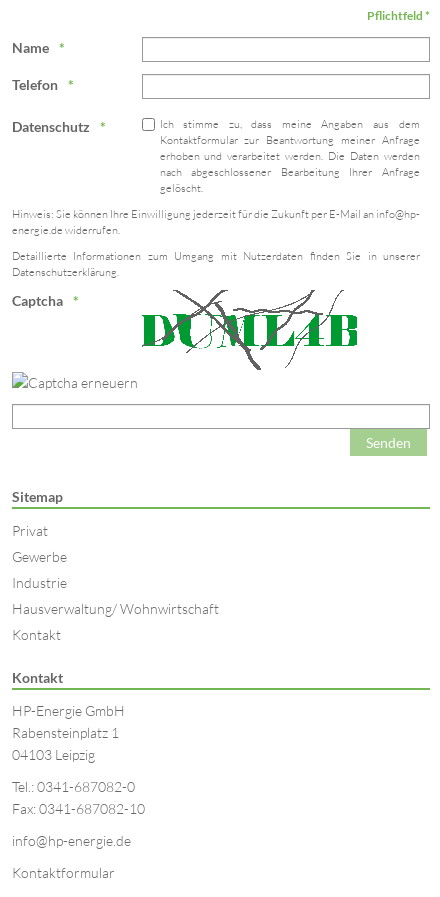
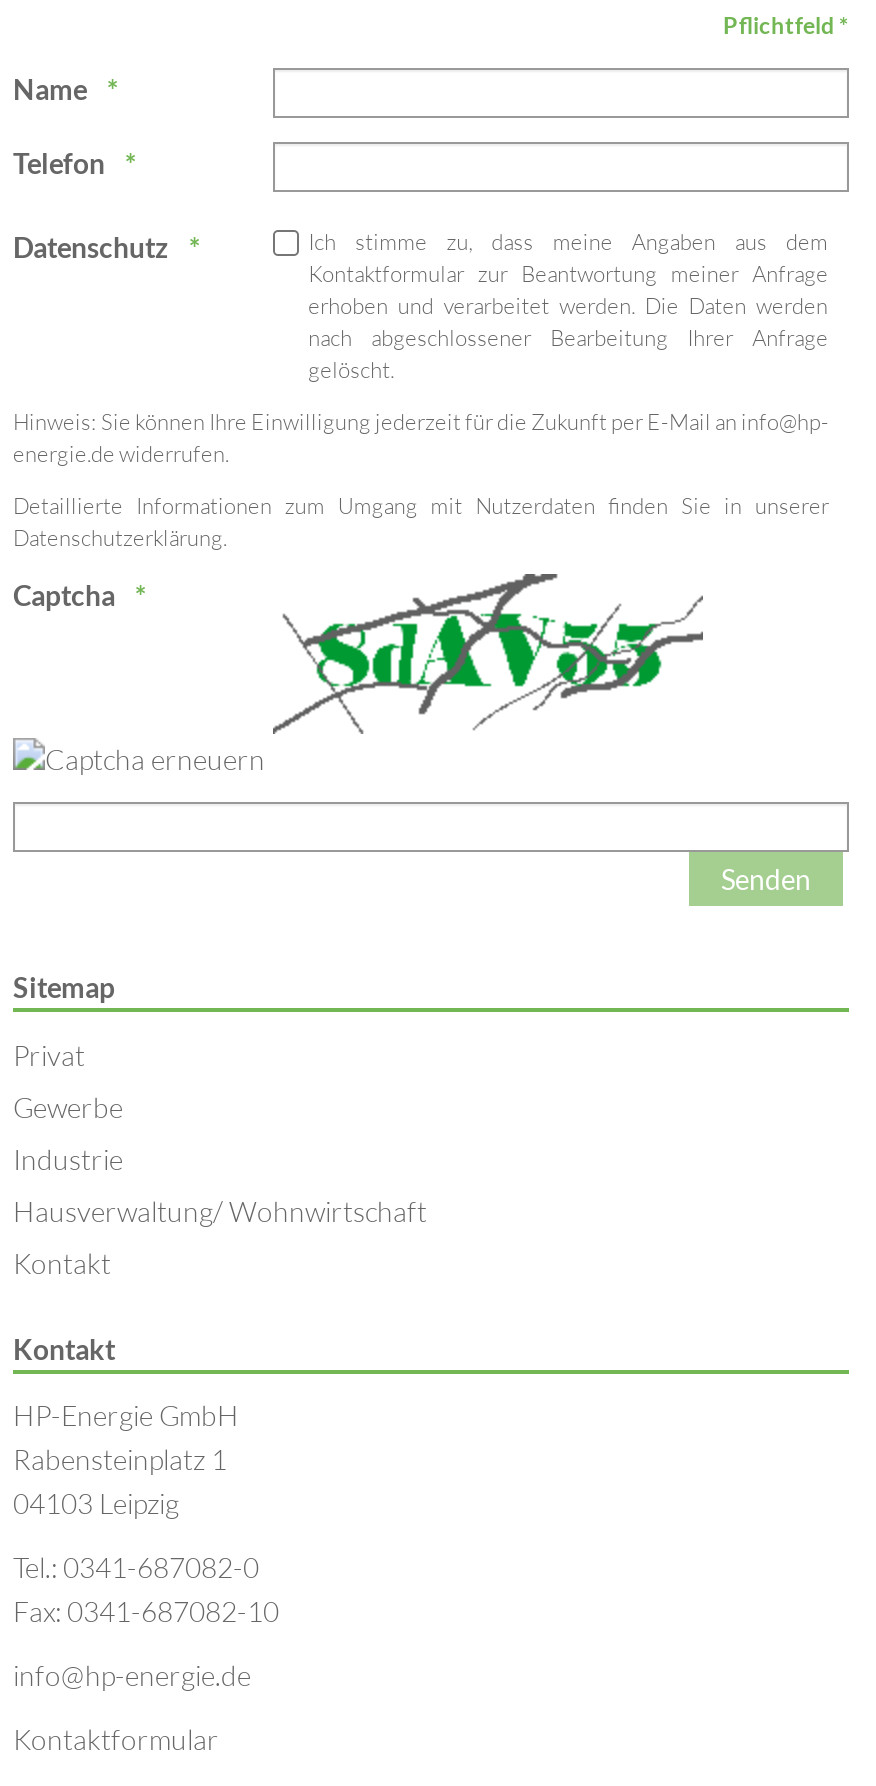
[141,289,358,371] [image] -> [271,572,705,736] [image]

